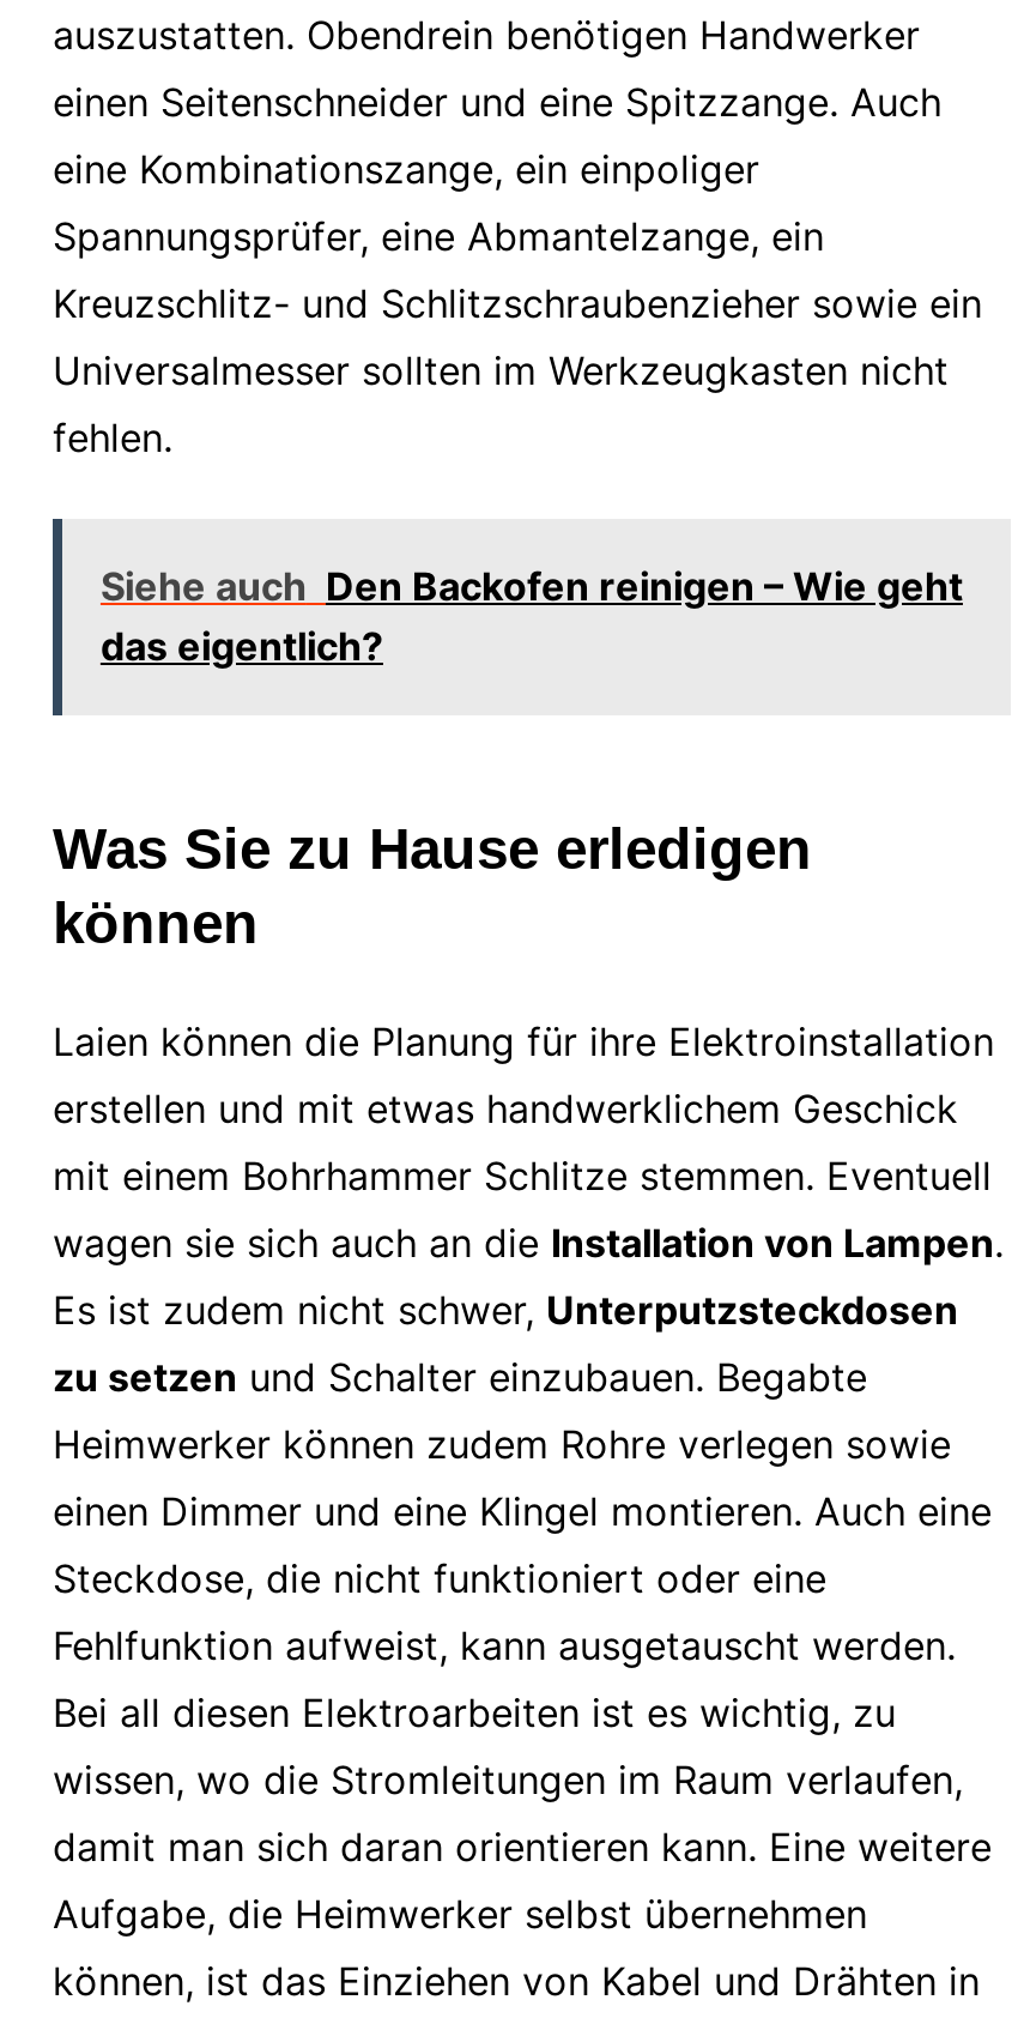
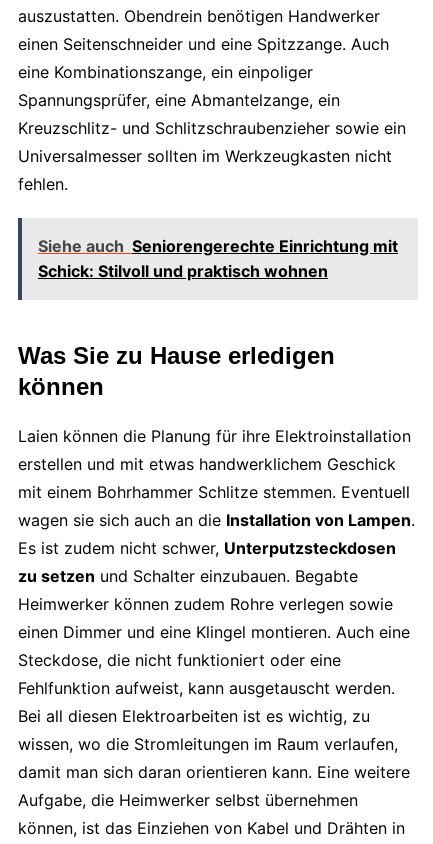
[101,562,963,670] Siehe auch Den Backofen reinigen – Wie geht | das eigentlich? -> [38,236,398,281] Siehe auch Seniorengerechte Einrichtung mit | Schick: Stilvoll und praktisch wohnen

